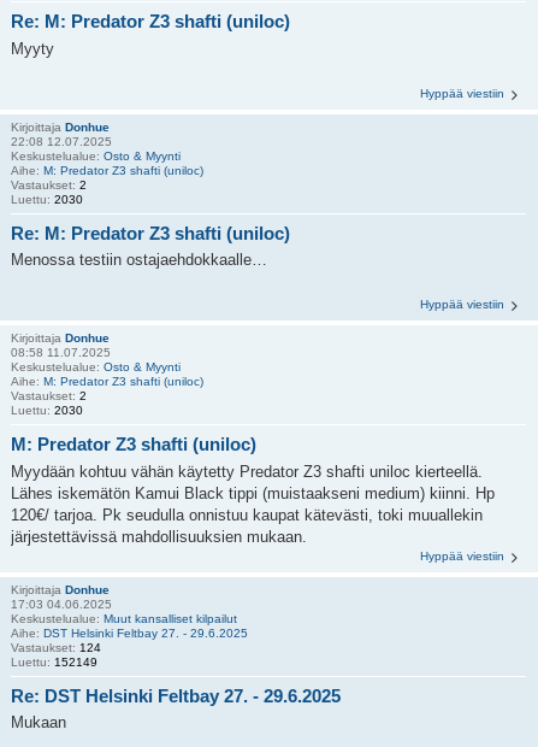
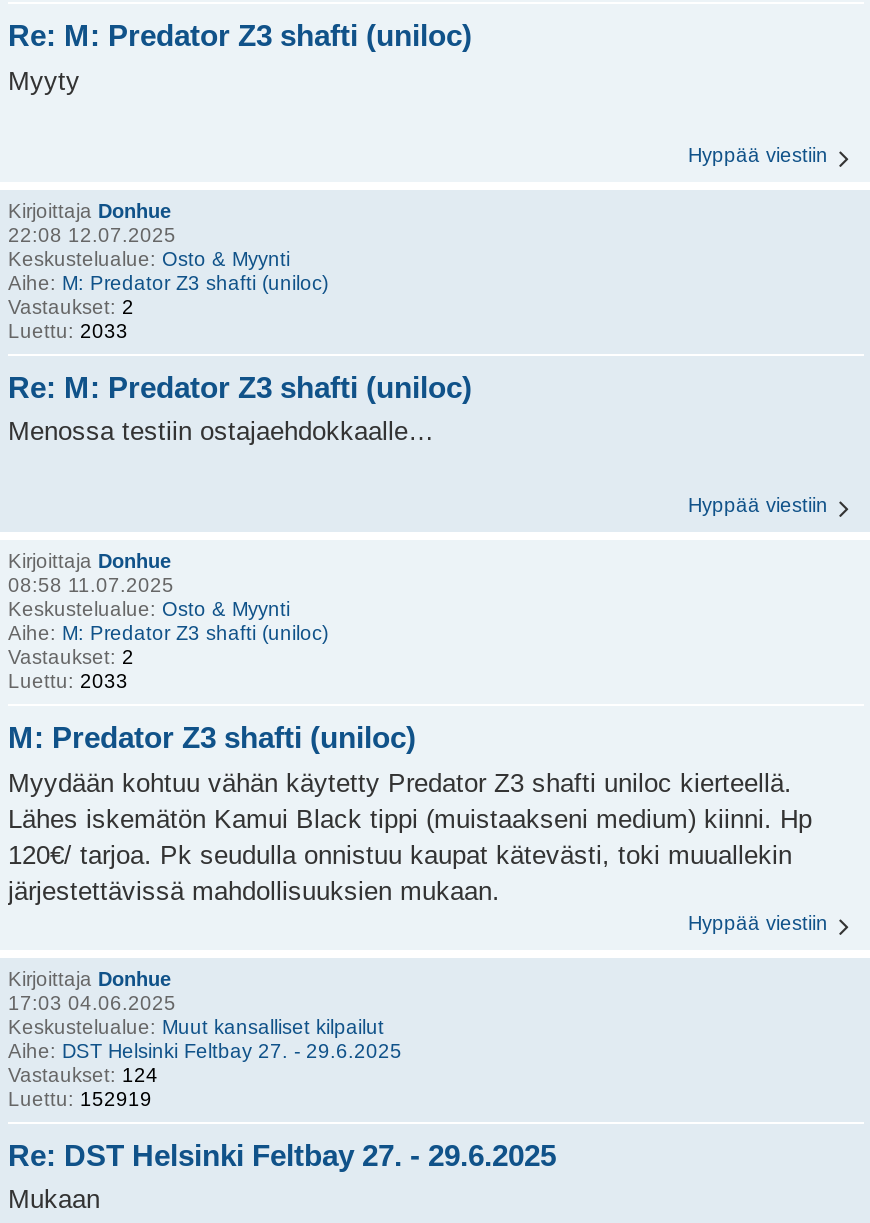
[11,192,83,205] Luettu: 2030 -> [8,319,128,341] Luettu: 2033
[11,404,83,417] Luettu: 2030 -> [8,670,128,692] Luettu: 2033
[11,655,97,668] Luettu: 152149 -> [8,1087,152,1109] Luettu: 152919

